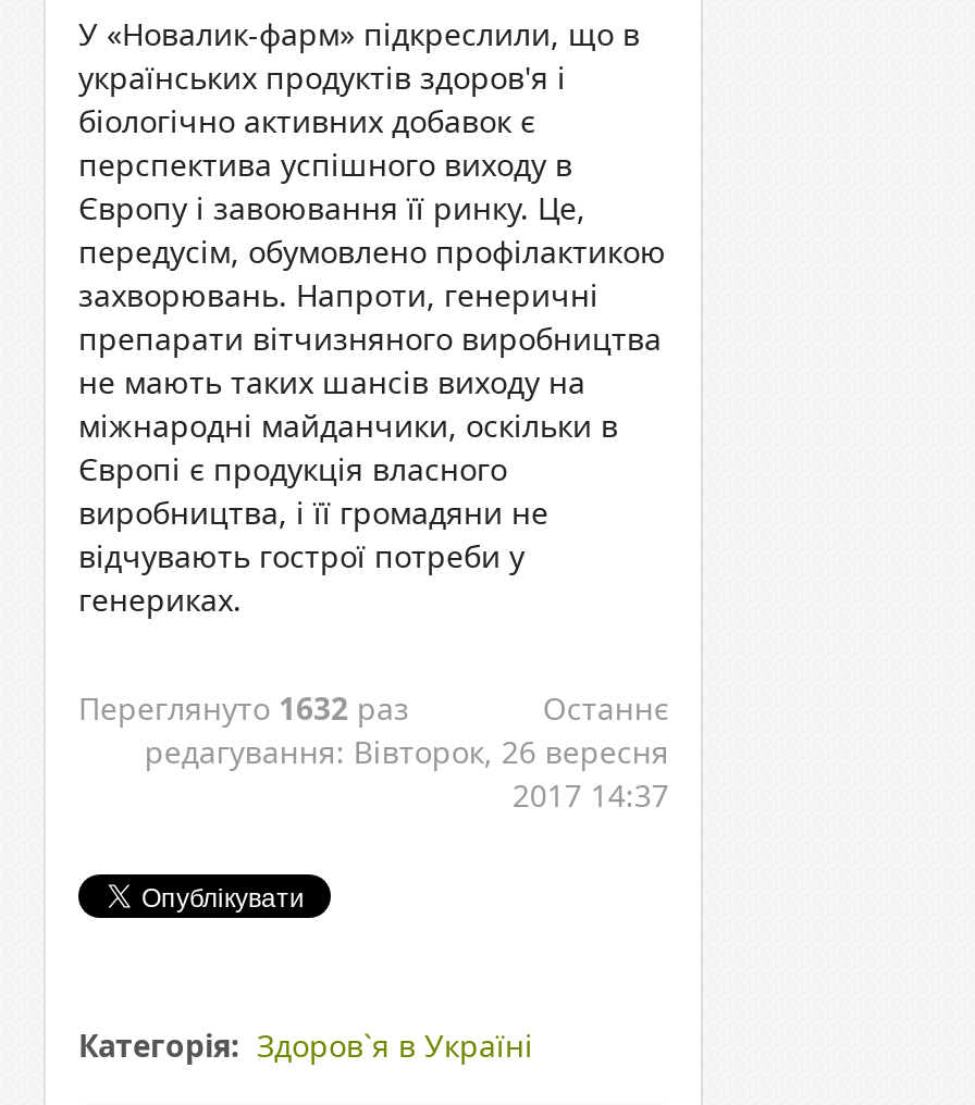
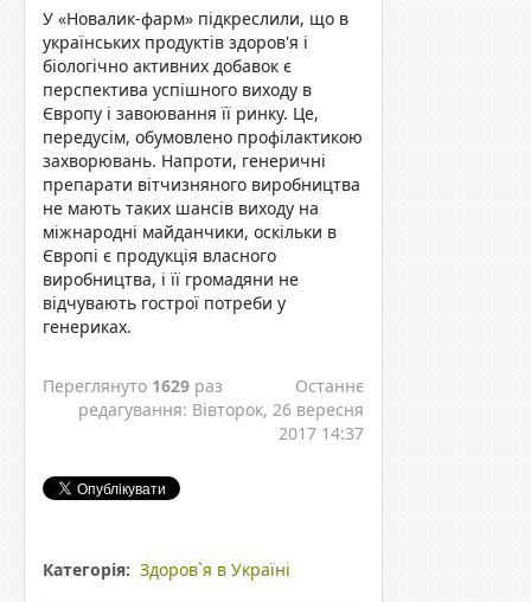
[78,688,409,730] Переглянуто 1632 раз -> [43,375,223,397] Переглянуто 1629 раз

